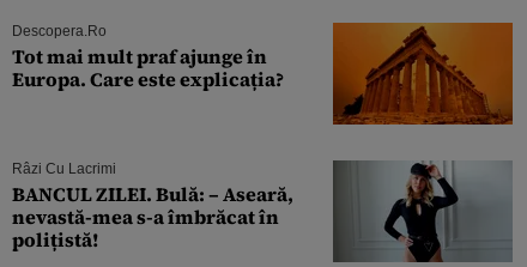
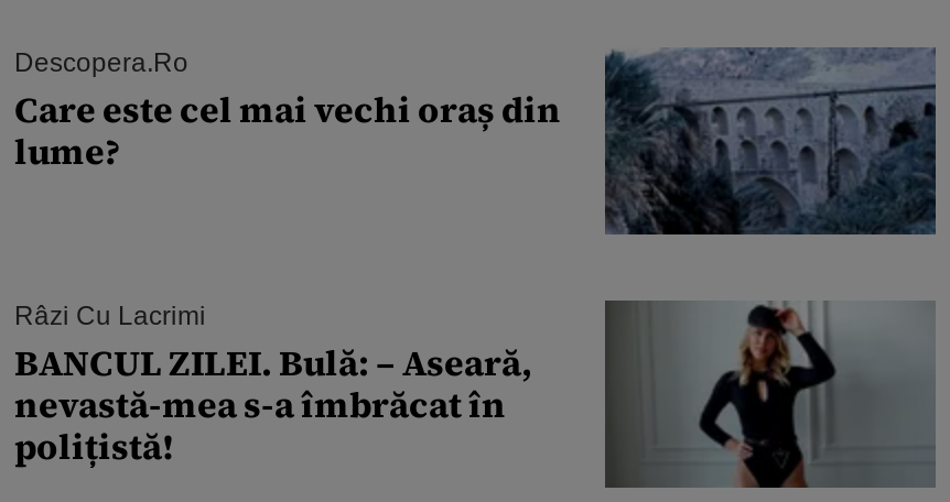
[12,22,514,126] [image] | Tot mai mult praf ajunge în | Europa. Care este explicația? -> [14,45,938,237] [image] | Care este cel mai vechi oraș din | lume?

